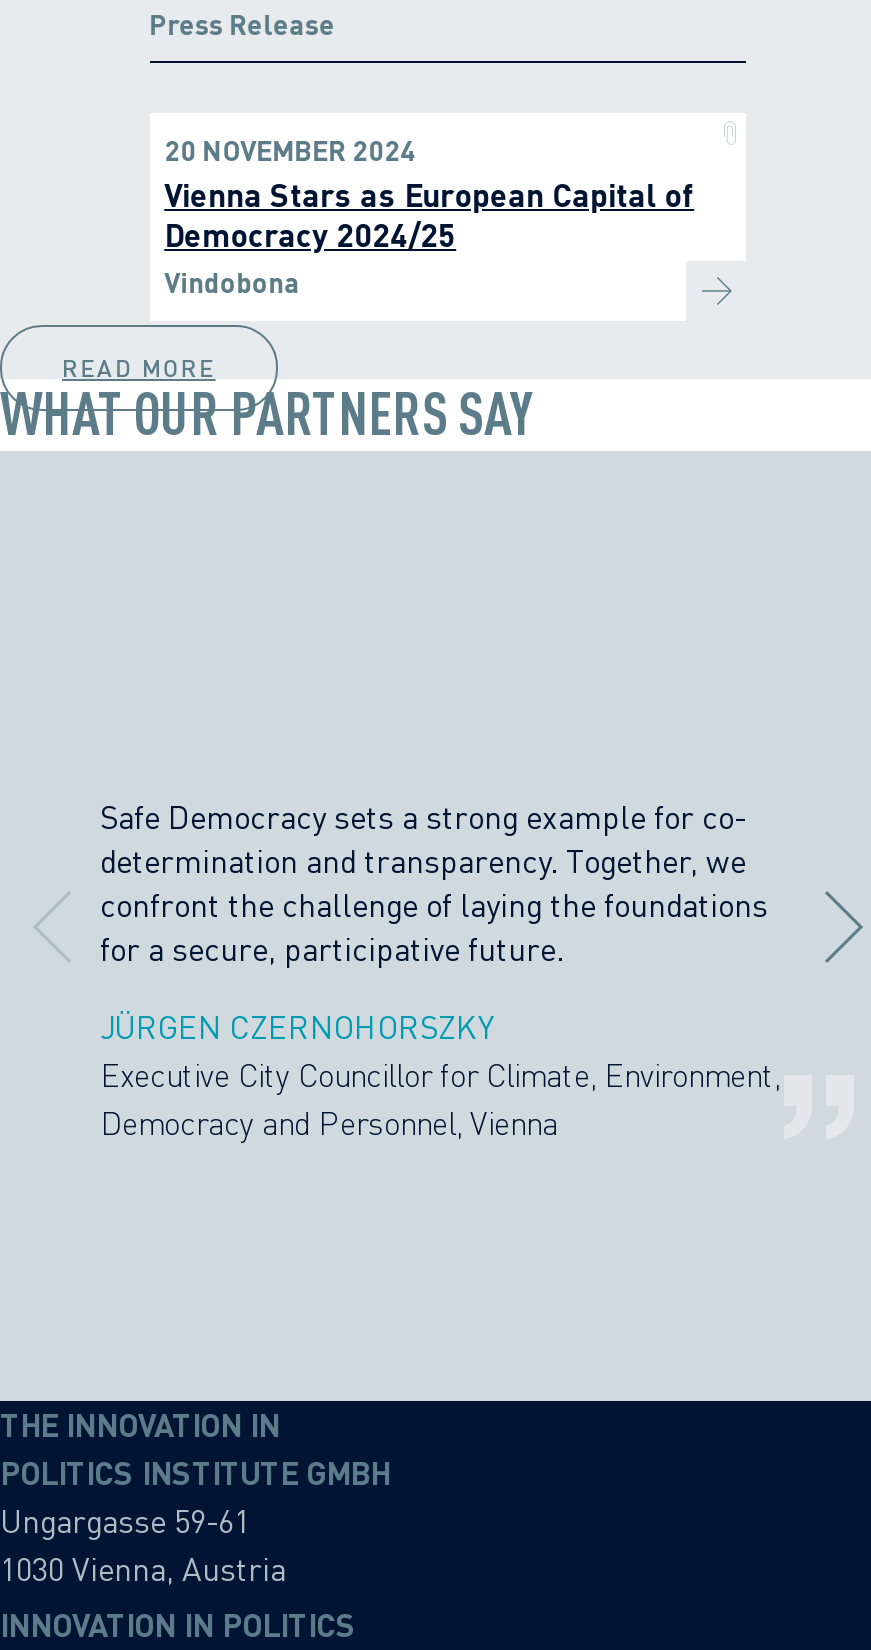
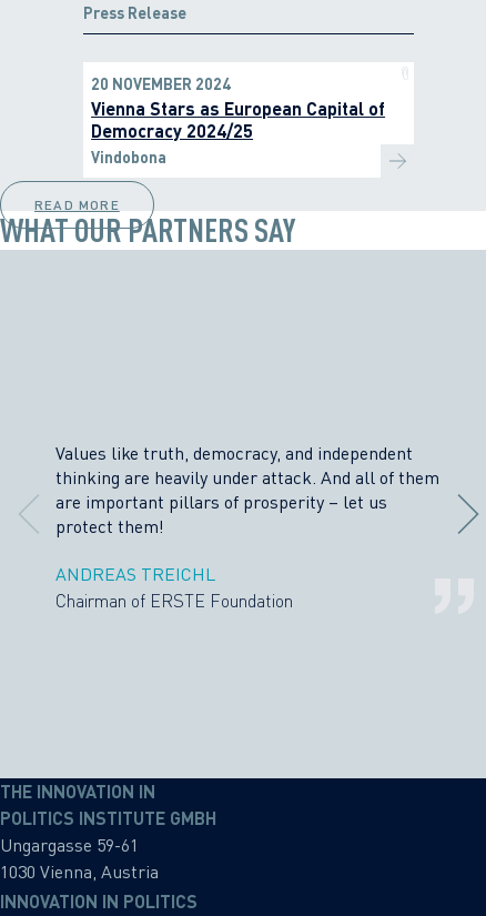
[100,797,768,969] Safe Democracy sets a strong example for co- | determination and transparency. Together, we | confront the challenge of laying the foundations | for a secure, participative future. -> [55,442,439,538] Values like truth, democracy, and independent | thinking are heavily under attack. And all of them | are important pillars of prosperity – let us | protect them!
[100,1007,780,1143] JÜRGEN CZERNOHORSZKY | Executive City Councillor for Climate, Environment, | Democracy and Personnel, Vienna -> [55,563,293,612] ANDREAS TREICHL | Chairman of ERSTE Foundation

